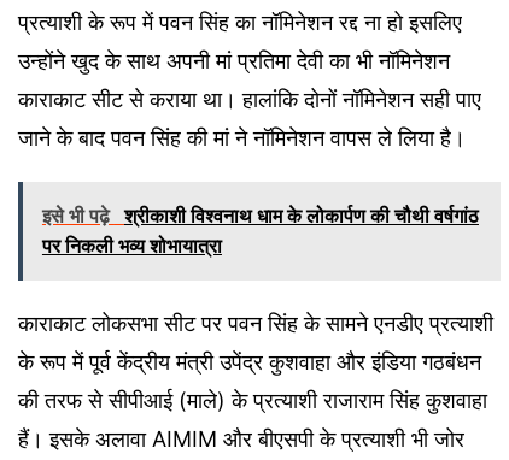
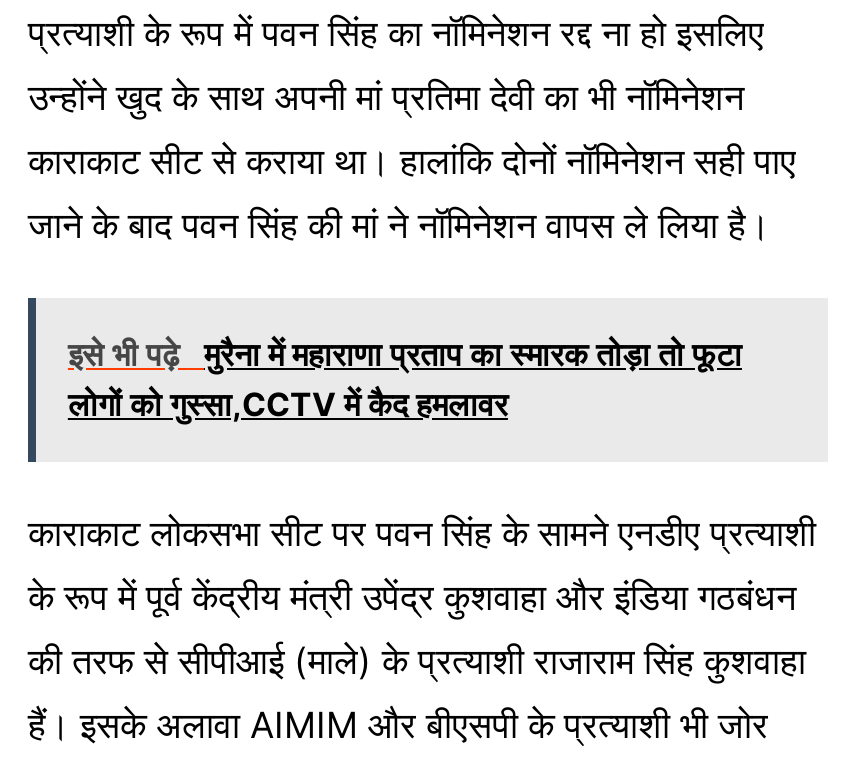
[42,204,479,258] इसे भी पढ़े श्रीकाशी विश्वनाथ धाम के लोकार्पण की चौथी वर्षगांठ | पर निकली भव्य शोभायात्रा -> [68,334,742,424] इसे भी पढ़े मुरैना में महाराणा प्रताप का स्मारक तोड़ा तो फूटा | लोगों को गुस्सा,CCTV में कैद हमलावर

